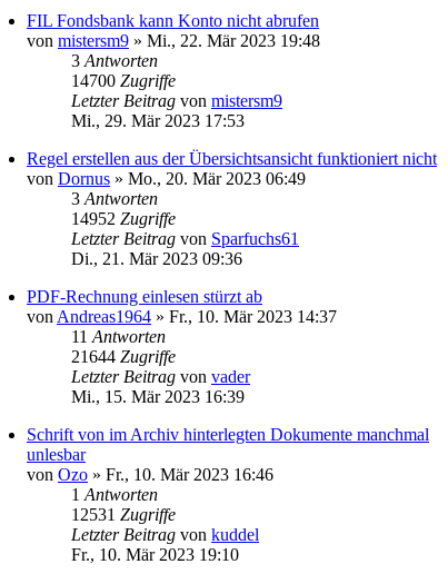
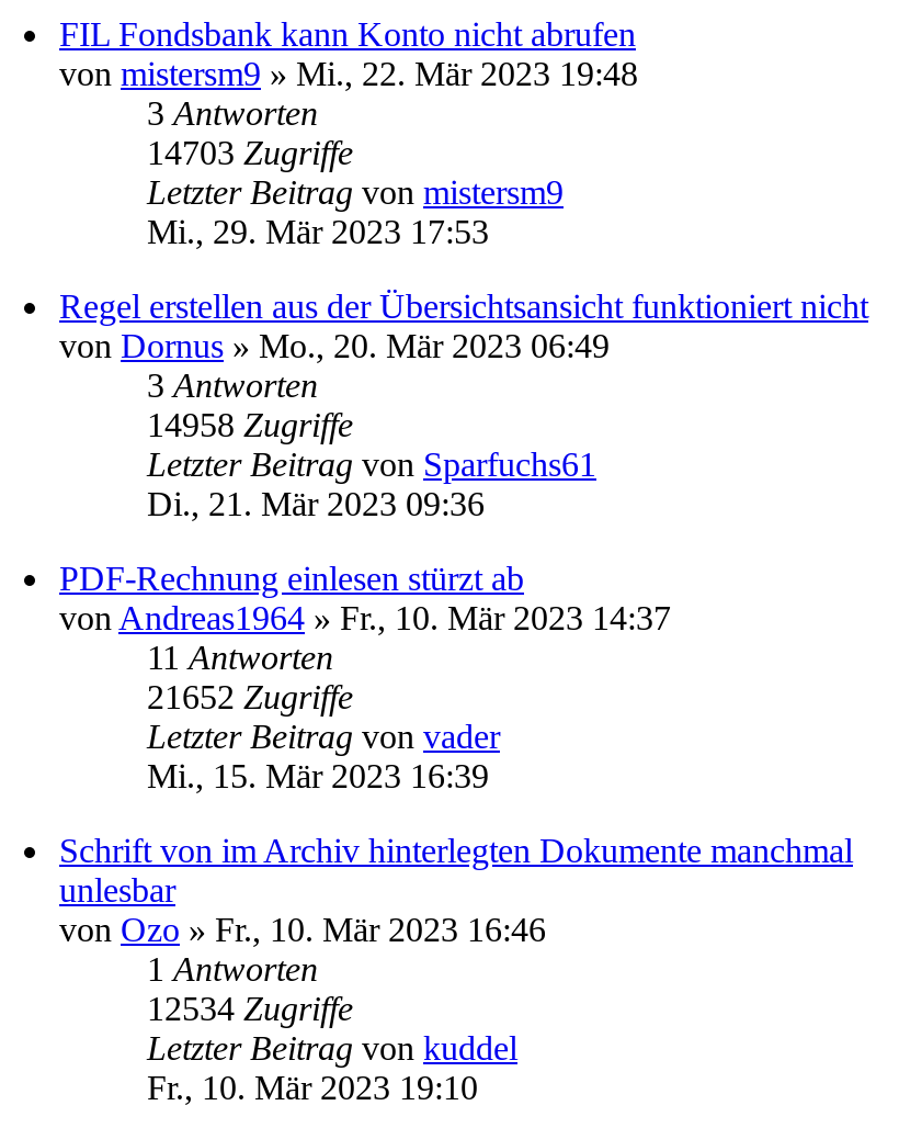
[71,71,176,90] 14700 Zugriffe -> [147,134,353,171] 14703 Zugriffe
[71,209,176,228] 14952 Zugriffe -> [147,406,353,443] 14958 Zugriffe
[71,347,176,366] 21644 Zugriffe -> [147,678,353,715] 21652 Zugriffe
[71,505,176,524] 12531 Zugriffe -> [147,990,353,1027] 12534 Zugriffe

